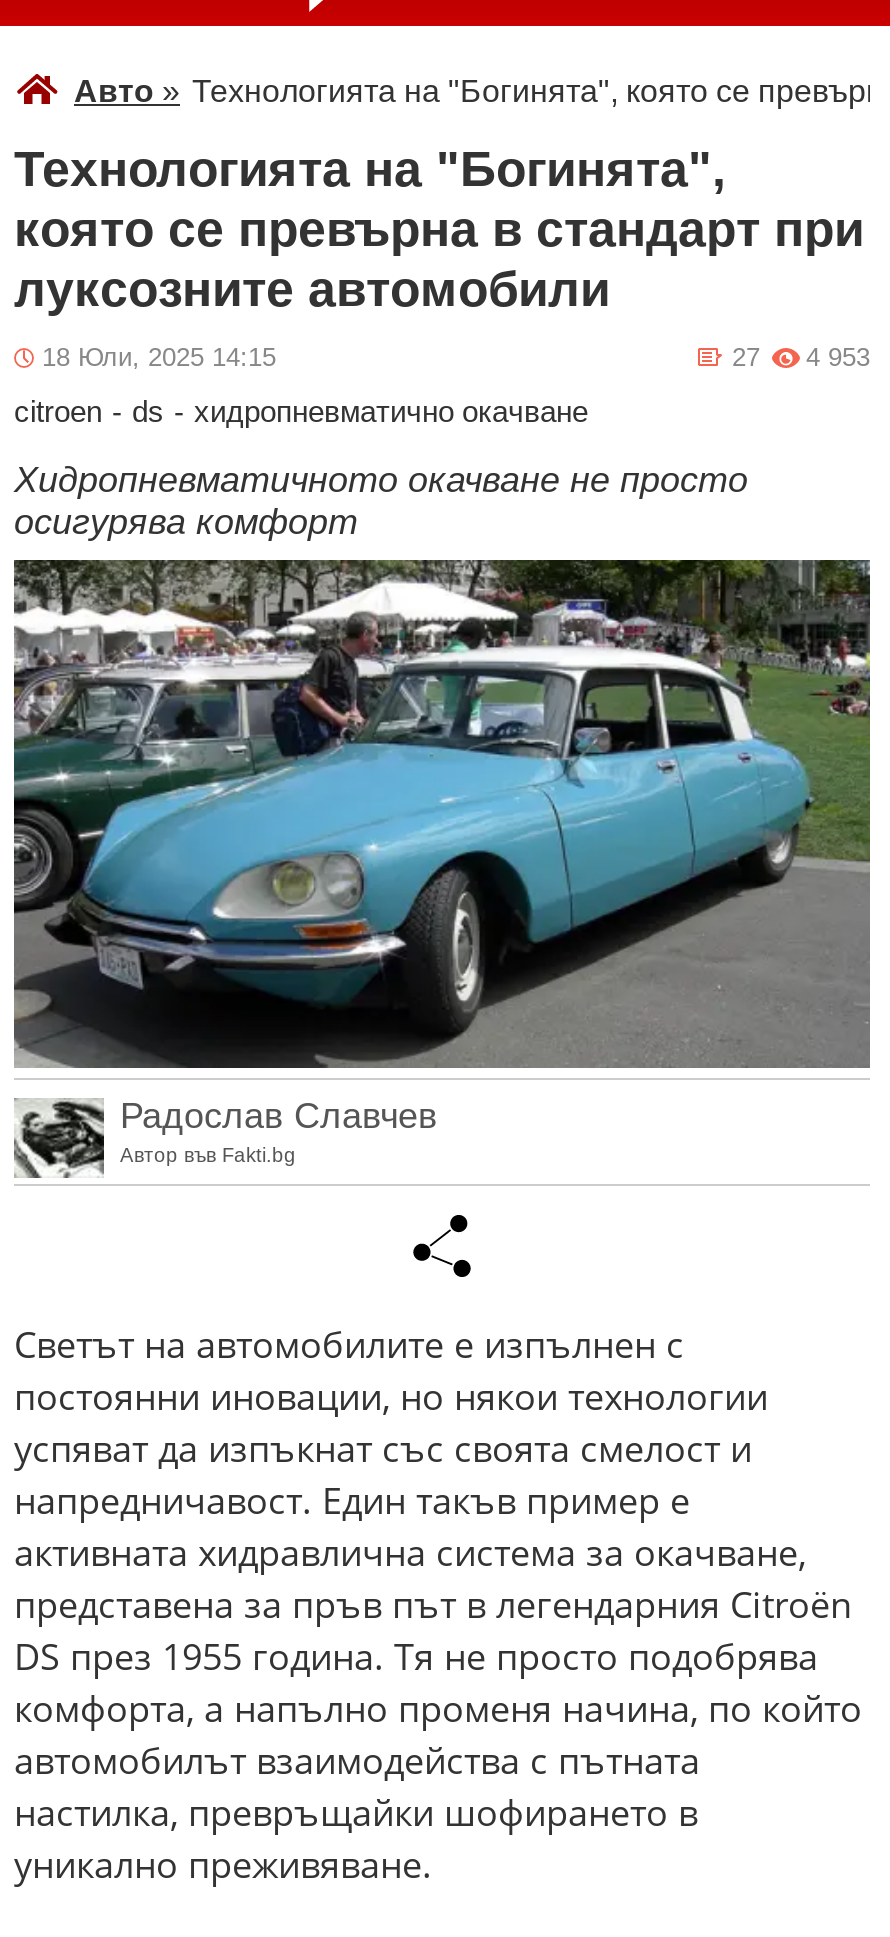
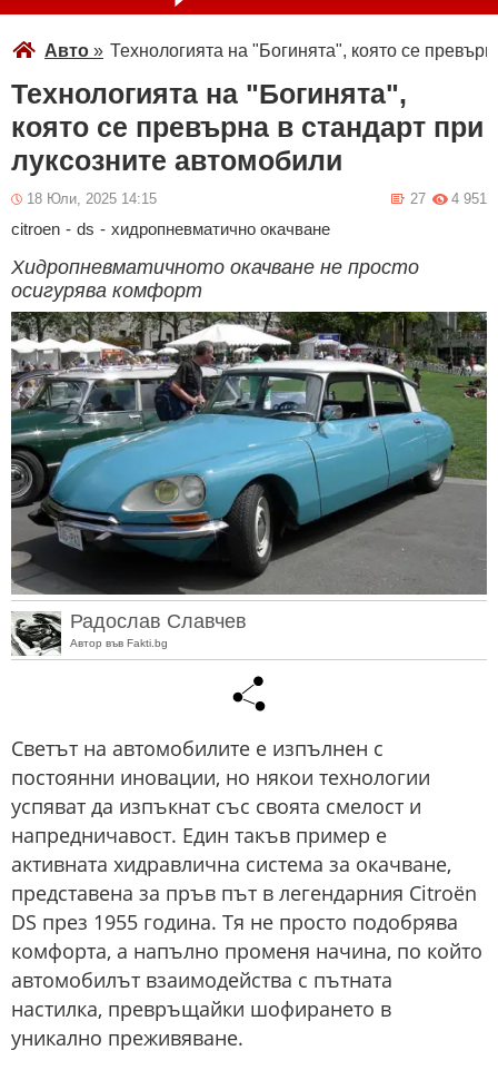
[732,342,870,372] 27 4 953 -> [410,190,487,207] 27 4 951

